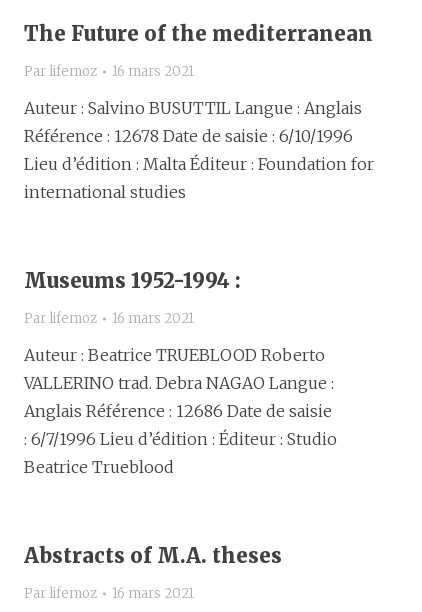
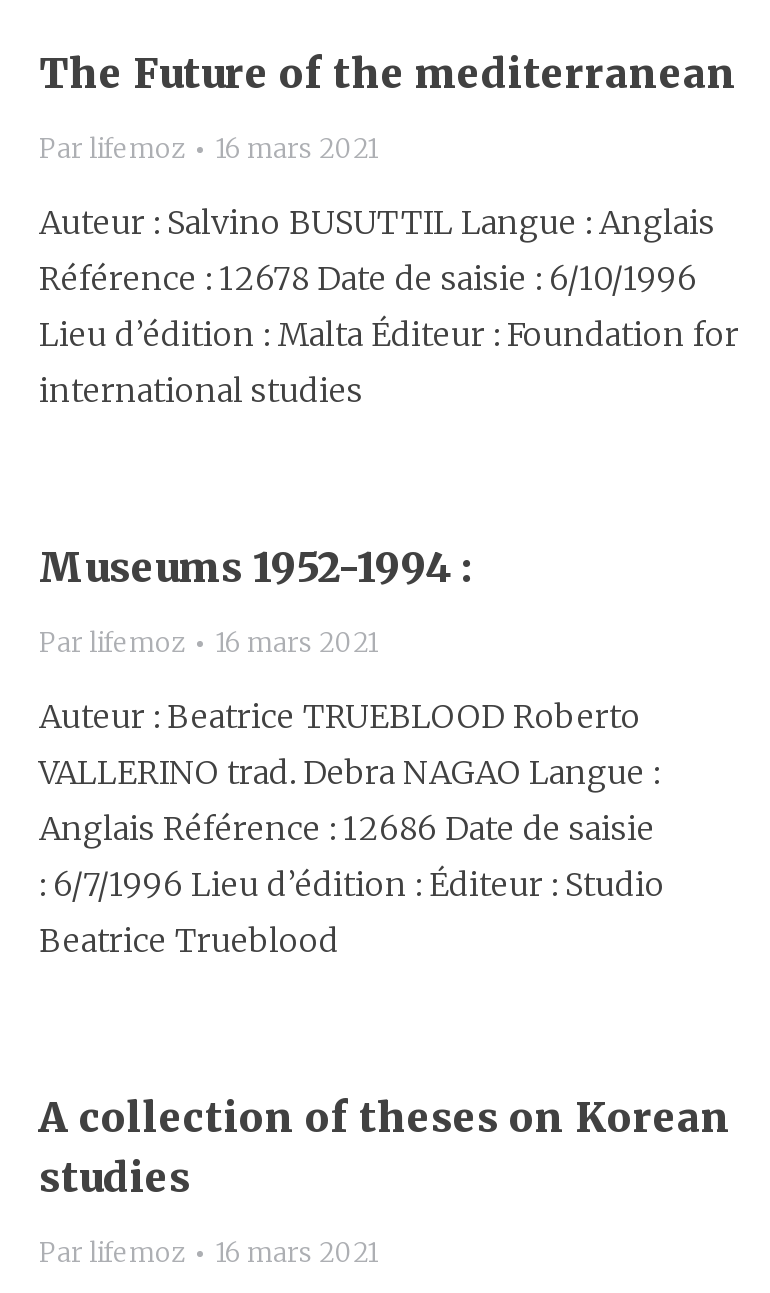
[24,543,282,568] Abstracts of M.A. theses -> [39,1092,731,1202] A collection of theses on Korean | studies

